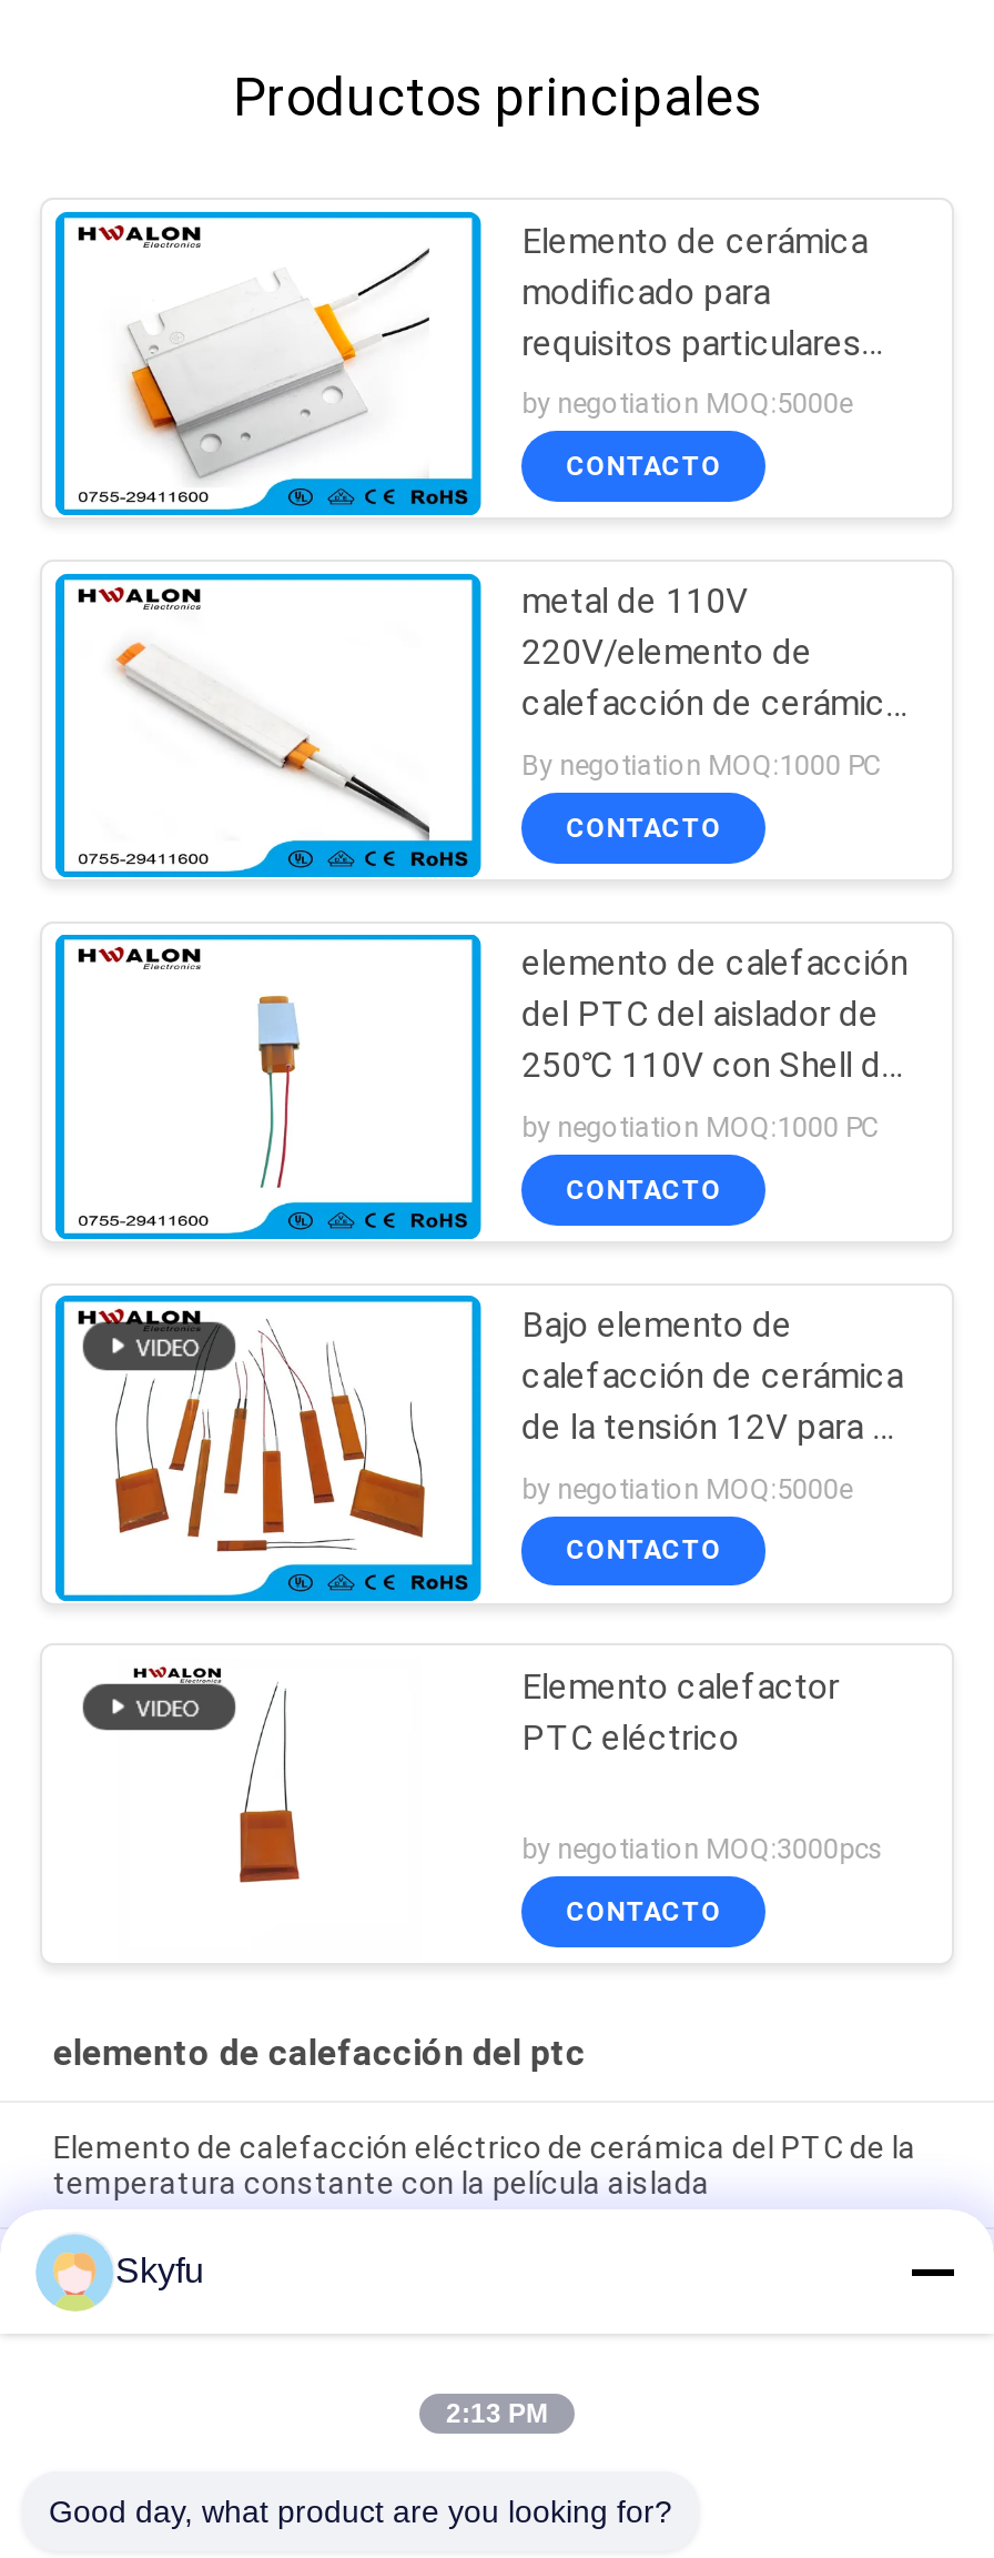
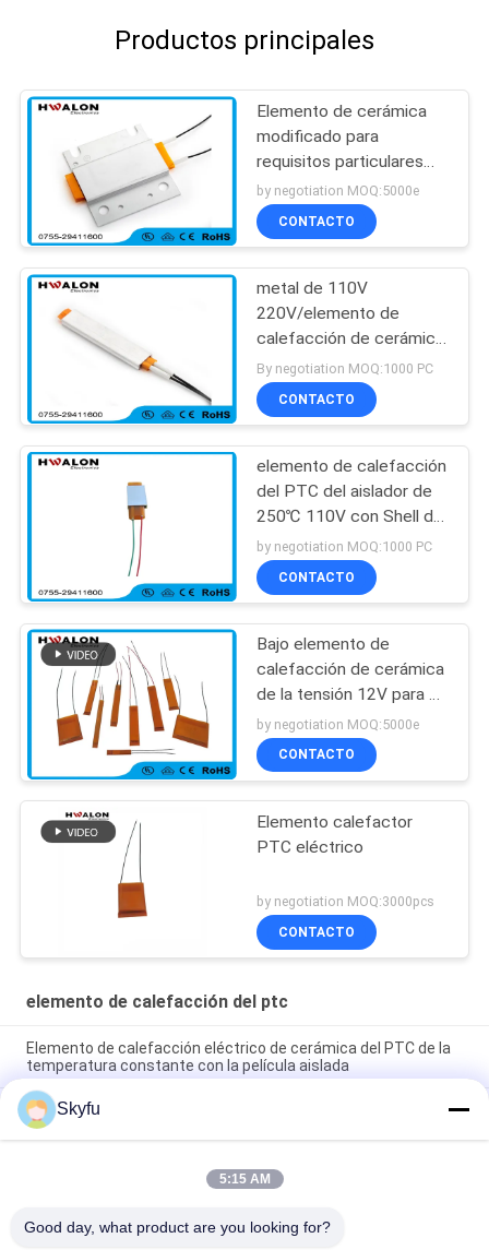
[446,2398,548,2429] 2:13 PM -> [219,1171,270,1187] 5:15 AM

